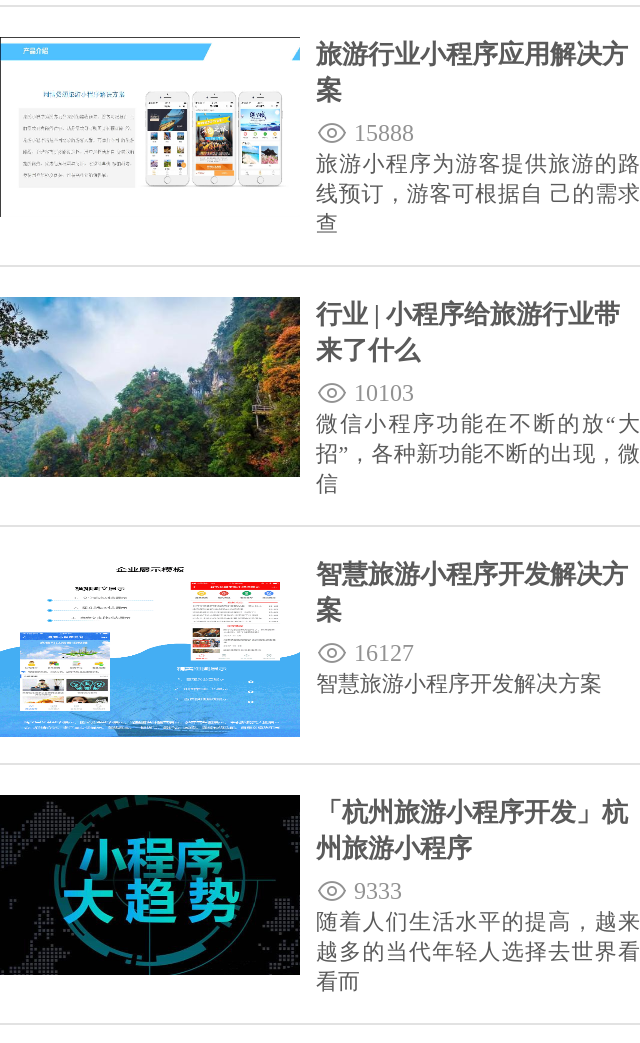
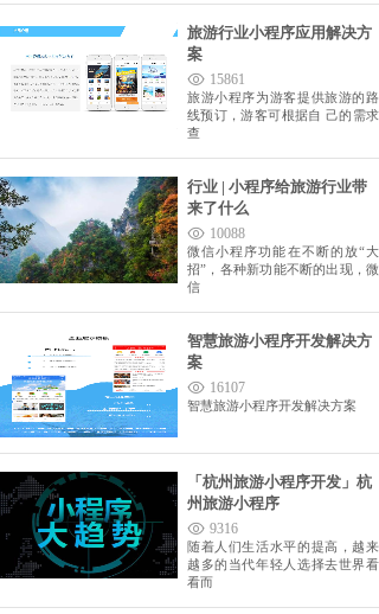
[354,119,414,147] 15888 -> [210,71,245,88] 15861
[354,379,414,407] 10103 -> [210,225,245,242] 10088
[354,639,414,667] 16127 -> [210,379,245,396] 16107
[354,877,402,905] 9333 -> [210,520,238,537] 9316

